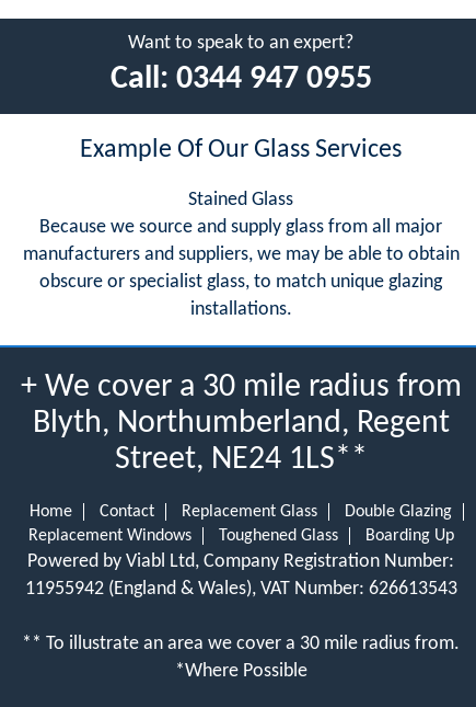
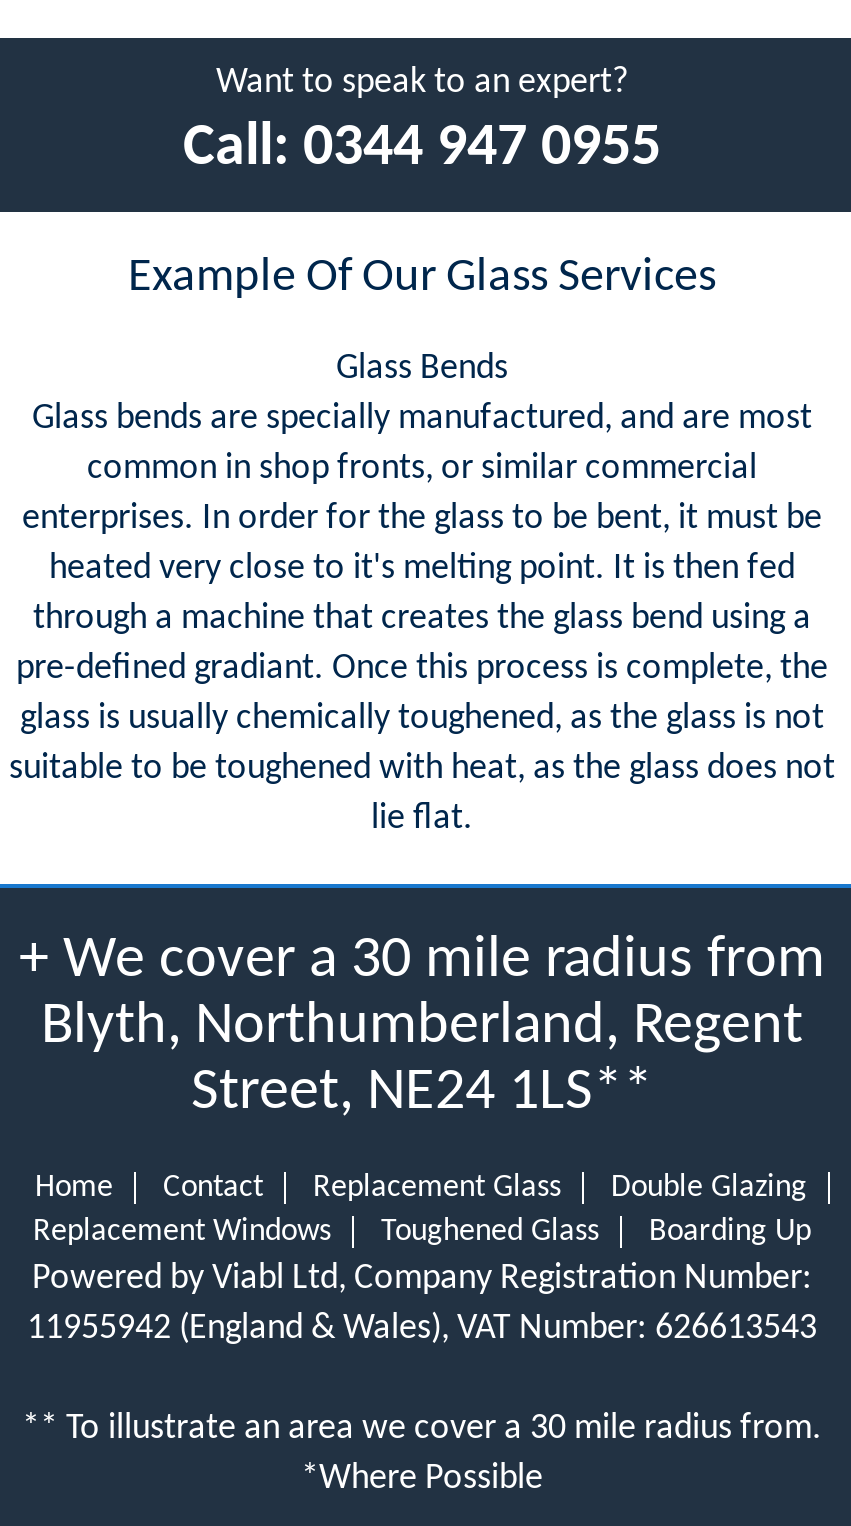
[22,189,459,320] Stained Glass | Because we source and supply glass from all major | manufacturers and suppliers, we may be able to obtain | obscure or specialist glass, to match unique glazing | installations. -> [9,349,835,837] Glass Bends | Glass bends are specially manufactured, and are most | common in shop fronts, or similar commercial | enterprises. In order for the glass to be bent, it must be | heated very close to it's melting point. It is then fed | through a machine that creates the glass bend using a | pre-defined gradiant. Once this process is complete, the | glass is usually chemically toughened, as the glass is not | suitable to be toughened with heat, as the glass does not | lie flat.

